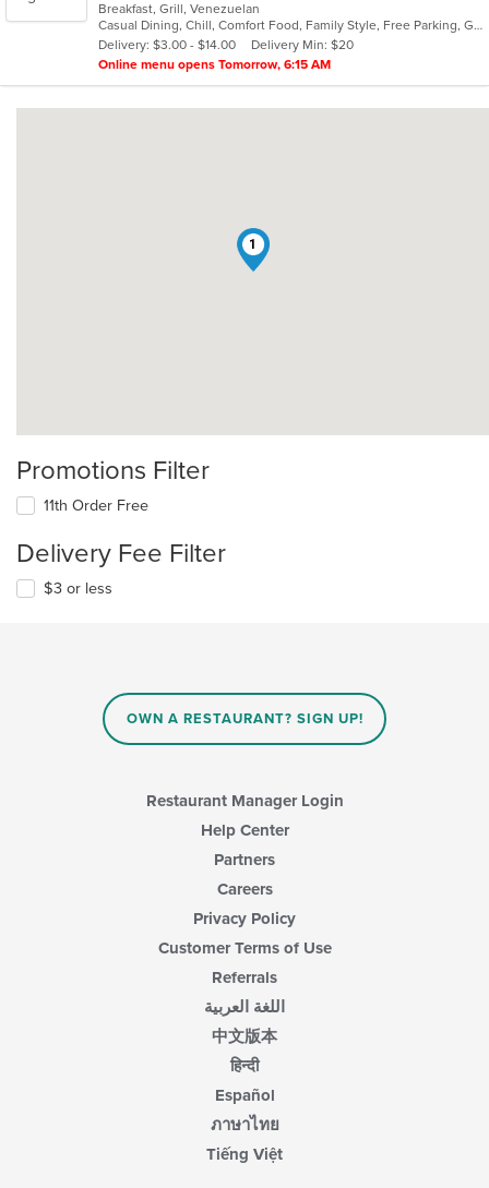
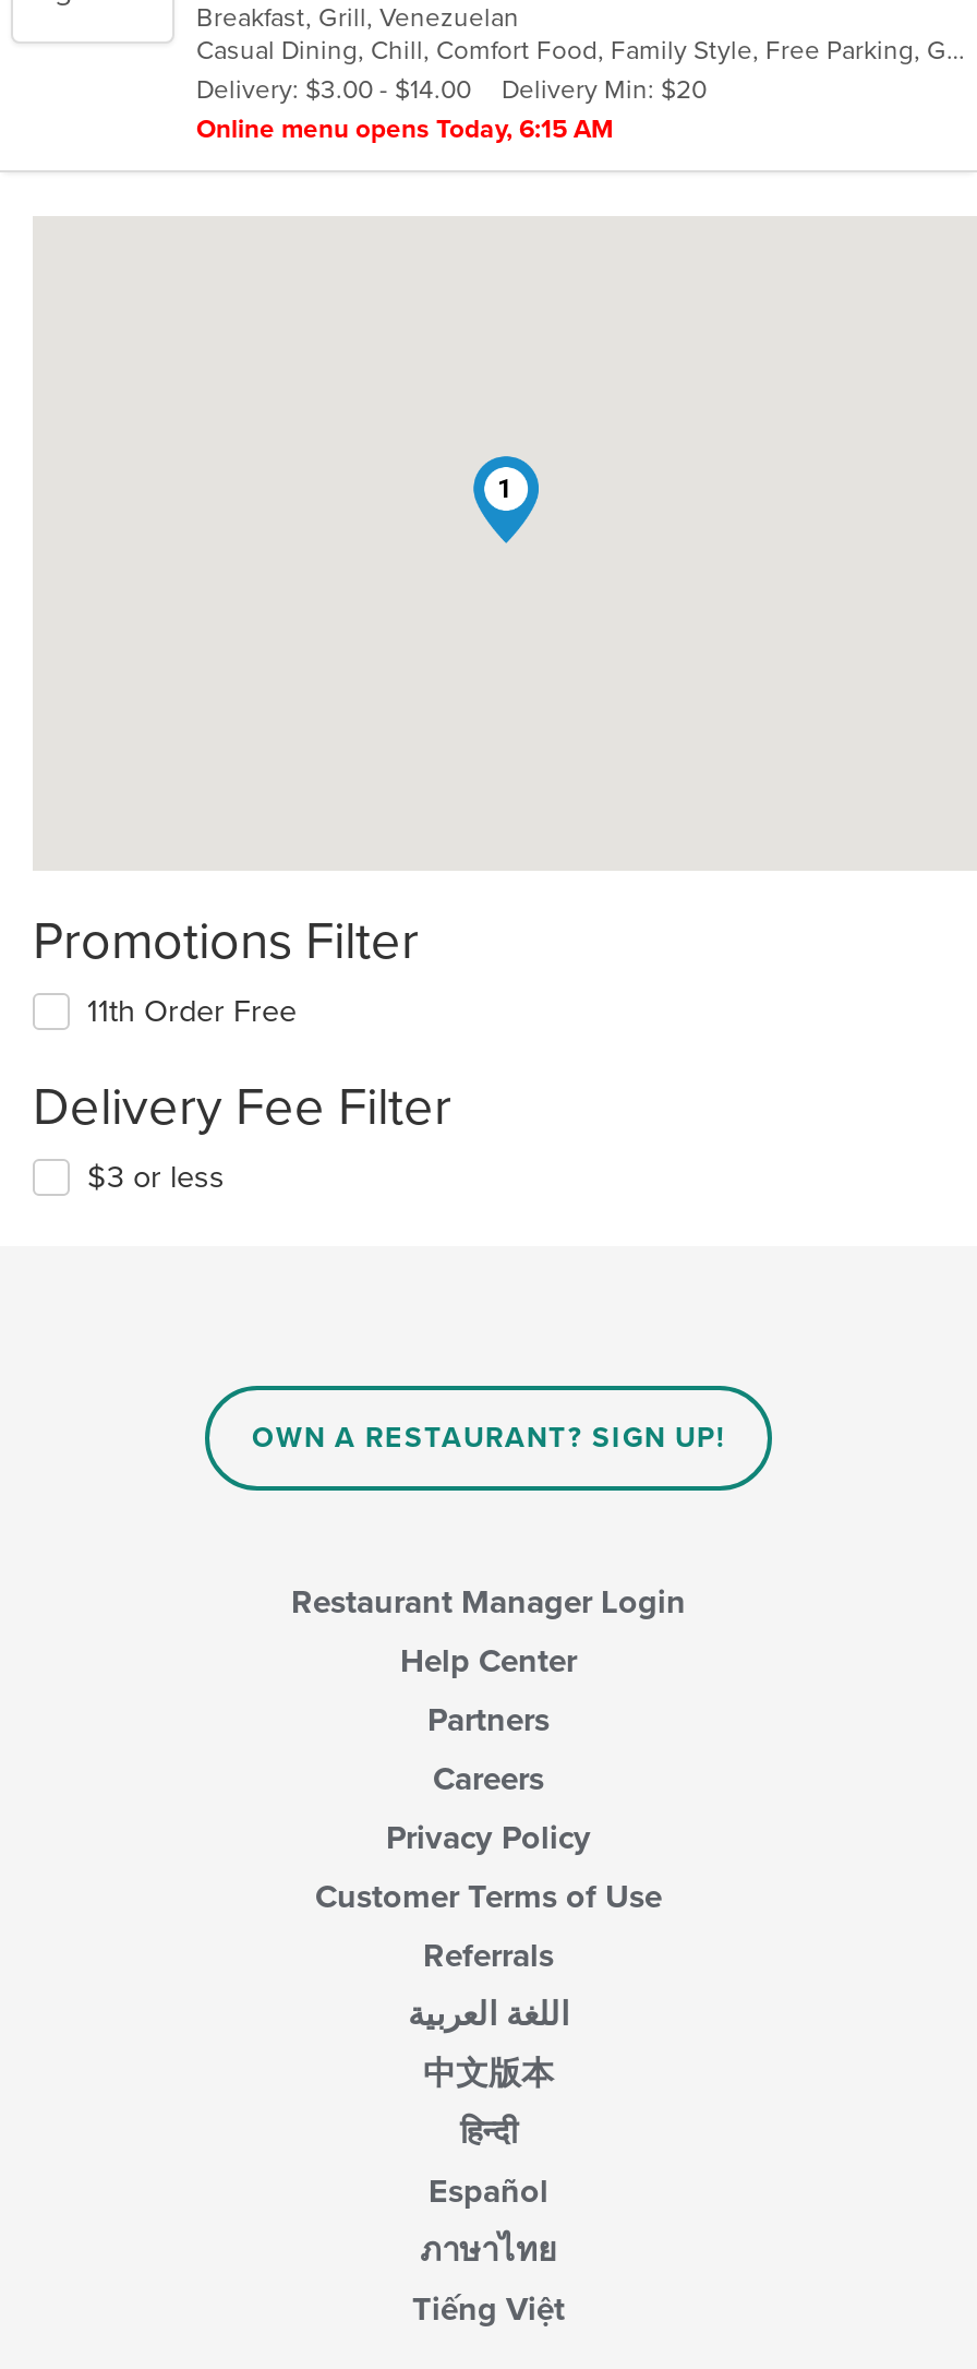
[98,56,331,71] Online menu opens Tomorrow, 6:15 AM -> [196,112,613,143] Online menu opens Today, 6:15 AM

